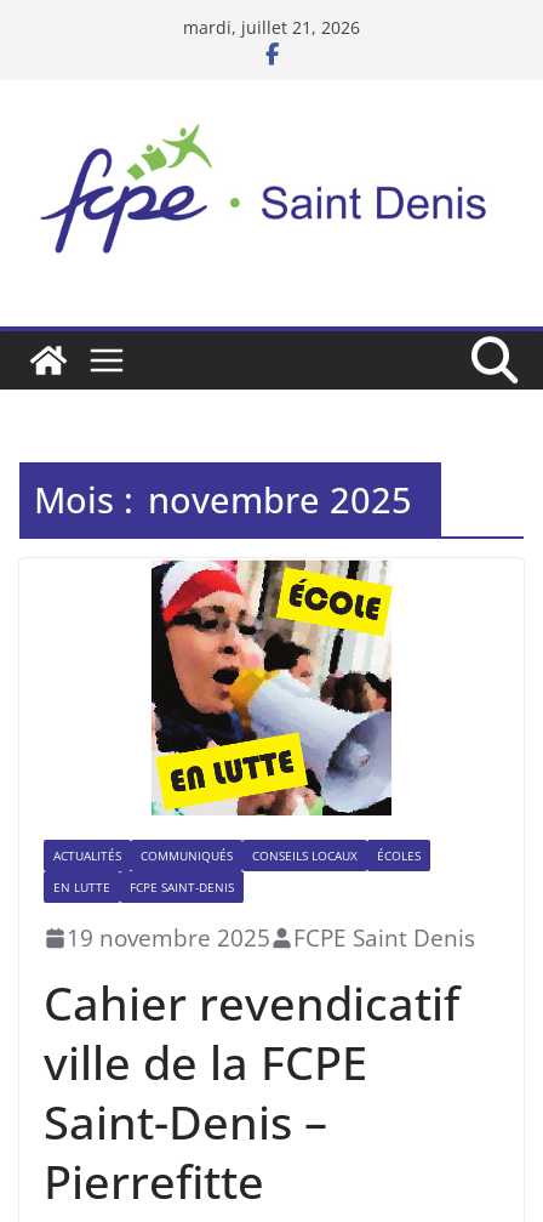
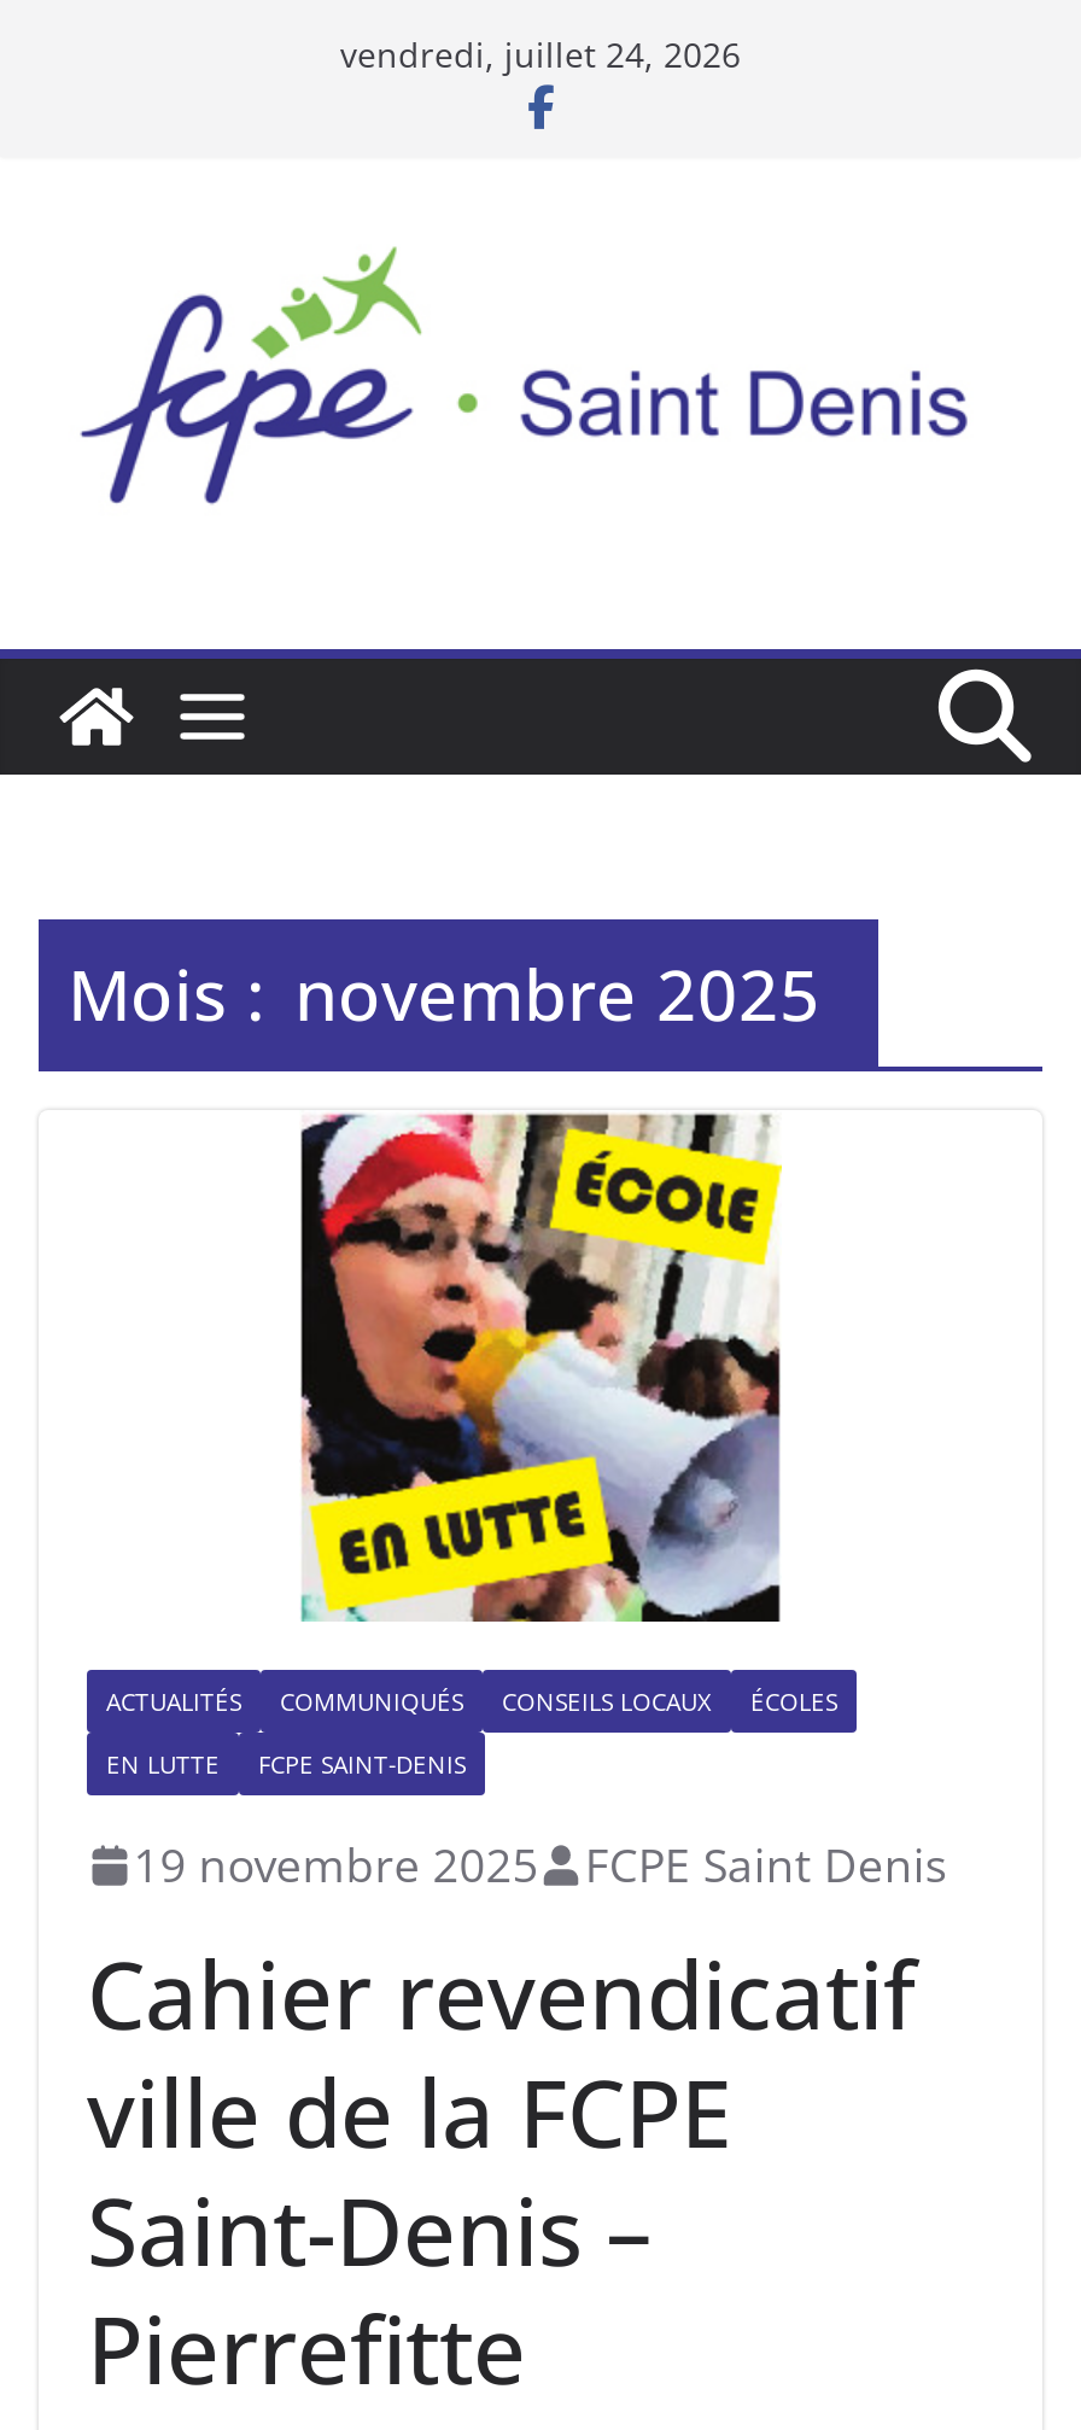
[183,16,360,39] mardi, juillet 21, 2026 -> [340,31,741,77] vendredi, juillet 24, 2026

